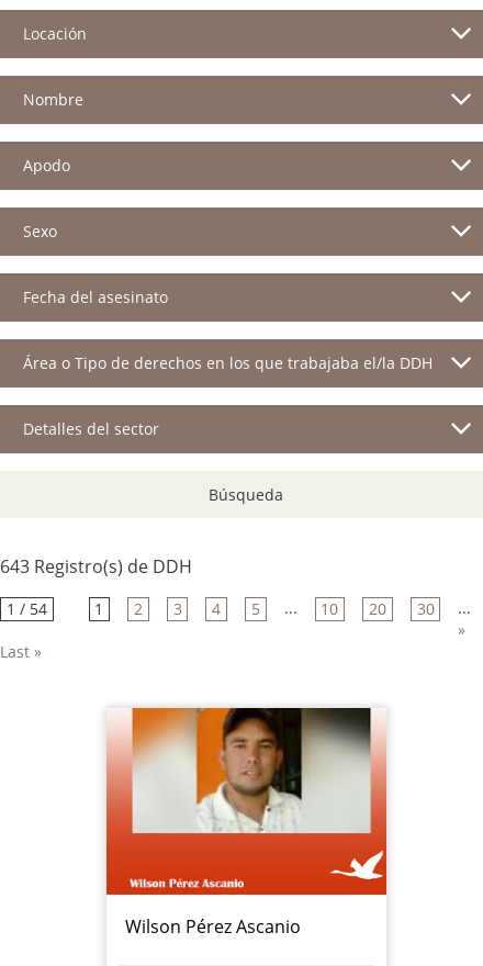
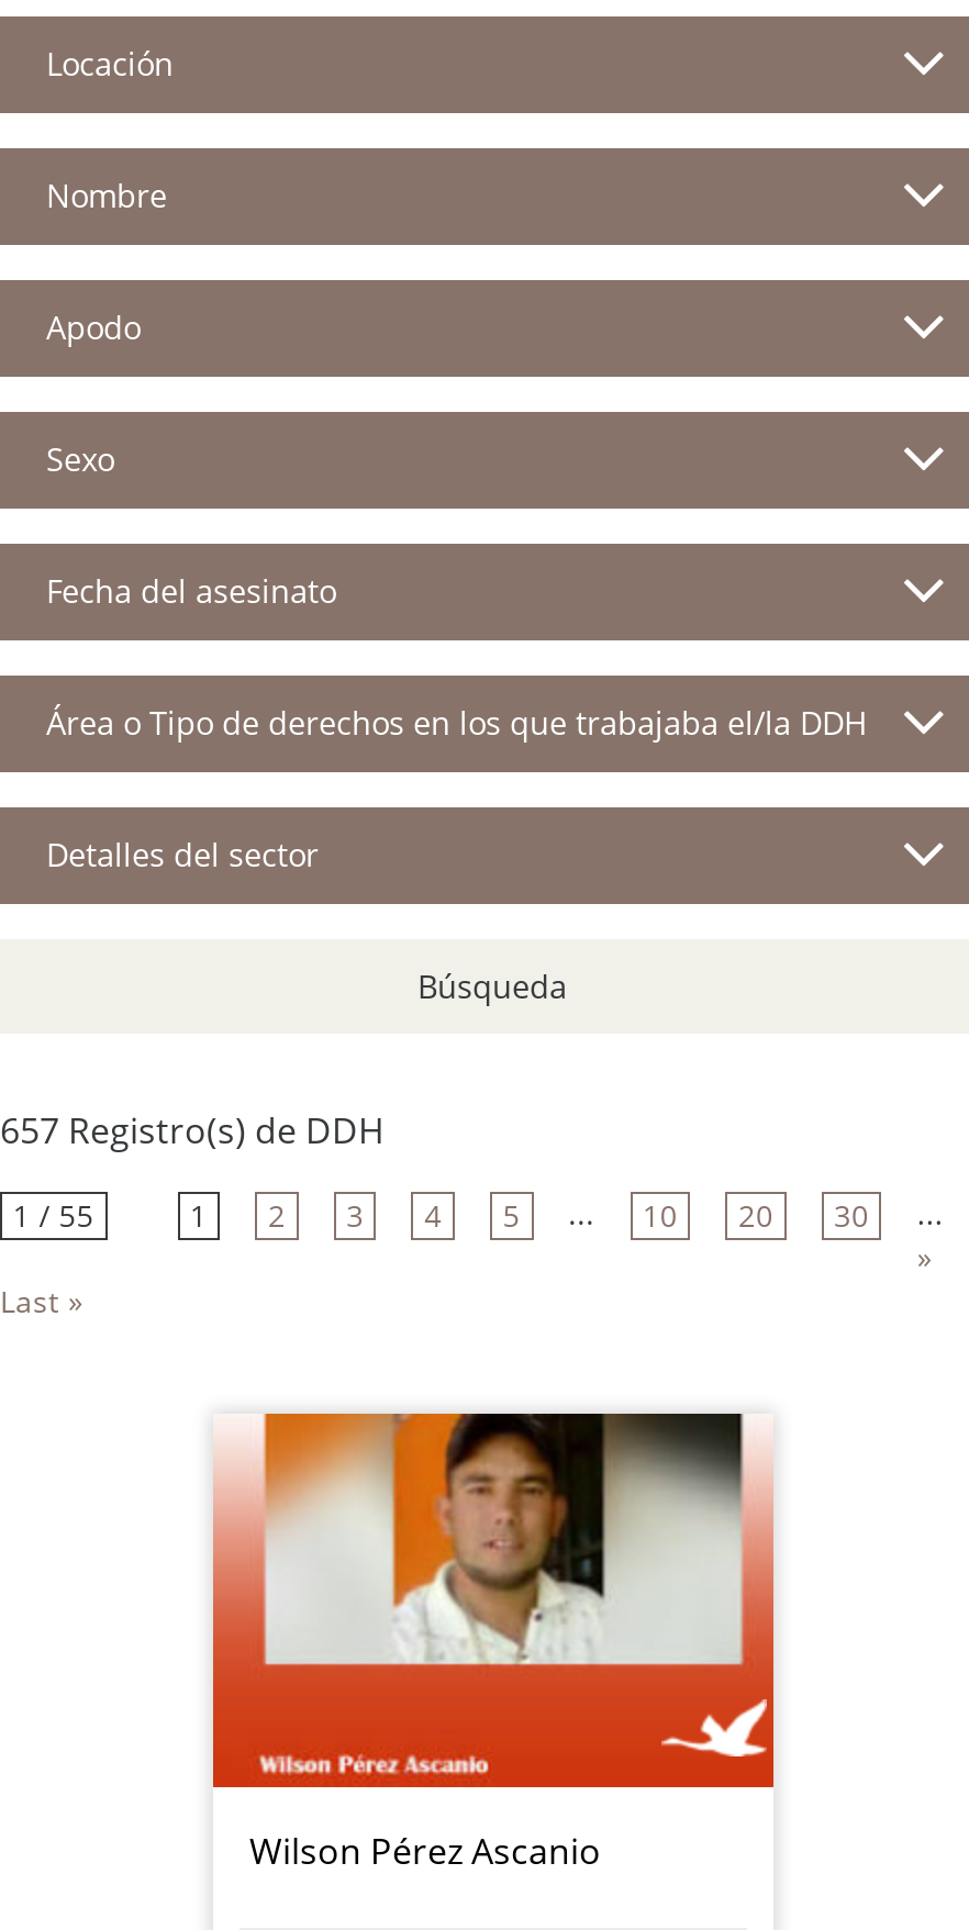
[0,554,192,578] 643 Registro(s) de DDH -> [0,1105,385,1154] 657 Registro(s) de DDH
[6,598,47,619] 1 / 54 -> [13,1194,94,1236] 1 / 55

